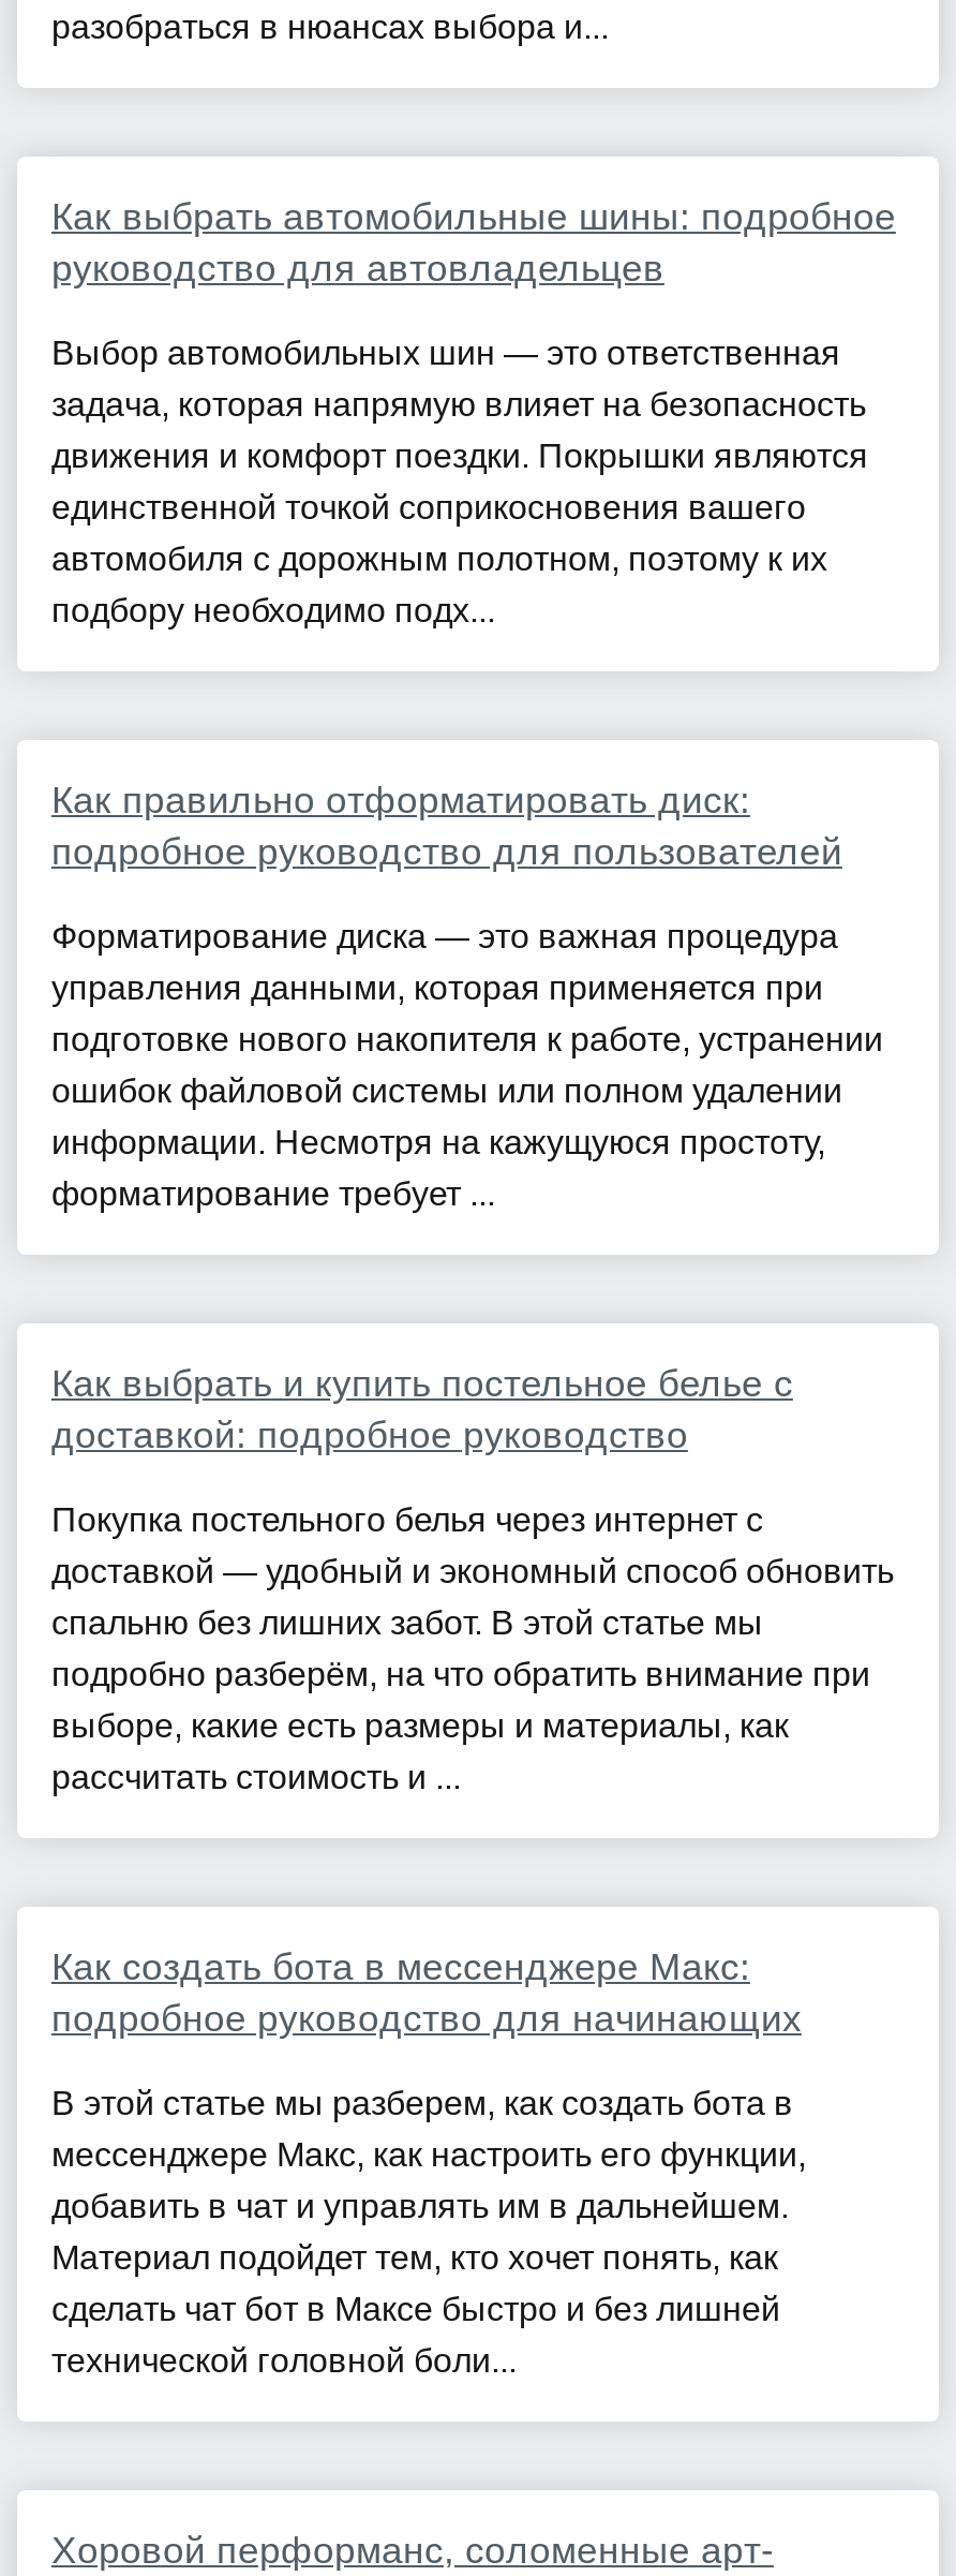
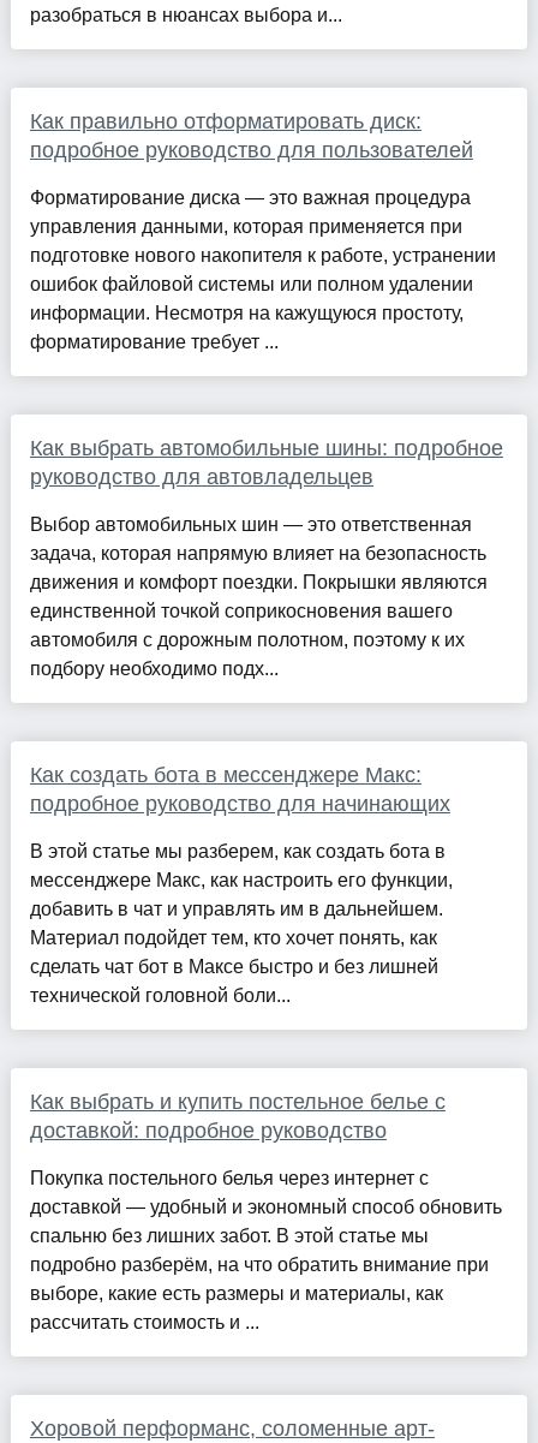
moved [51,195,896,289] -> [30,436,503,489]: Как выбрать автомобильные шины: подробное | руководство для автовладельцев
moved [51,334,868,628] -> [30,514,488,679]: Выбор автомобильных шин — это ответственная | задача, которая напрямую влияет на безопасность | движения и комфорт поездки. Покрышки являются | единственной точкой соприкосновения вашего | автомобиля с дорожным полотном, поэтому к их | подбору необходимо подх...
moved [51,778,883,1211] -> [30,109,496,352]: Как правильно отформатировать диск: | подробное руководство для пользователей | Форматирование диска — это важная процедура | управления данными, которая применяется при | подготовке нового накопителя к работе, устранении | ошибок файловой системы или полном удалении | информации. Несмотря на кажущуюся простоту, | форматирование требует ...
moved [51,1362,793,1456] -> [30,1090,446,1142]: Как выбрать и купить постельное белье с | доставкой: подробное руководство
moved [51,1501,894,1795] -> [30,1168,502,1332]: Покупка постельного белья через интернет с | доставкой — удобный и экономный способ обновить | спальню без лишних забот. В этой статье мы | подробно разберём, на что обратить внимание при | выборе, какие есть размеры и материалы, как | рассчитать стоимость и ...
moved [51,1945,806,2378] -> [30,763,453,1005]: Как создать бота в мессенджере Макс: | подробное руководство для начинающих | В этой статье мы разберем, как создать бота в | мессенджере Макс, как настроить его функции, | добавить в чат и управлять им в дальнейшем. | Материал подойдет тем, кто хочет понять, как | сделать чат бот в Максе быстро и без лишней | технической головной боли...

